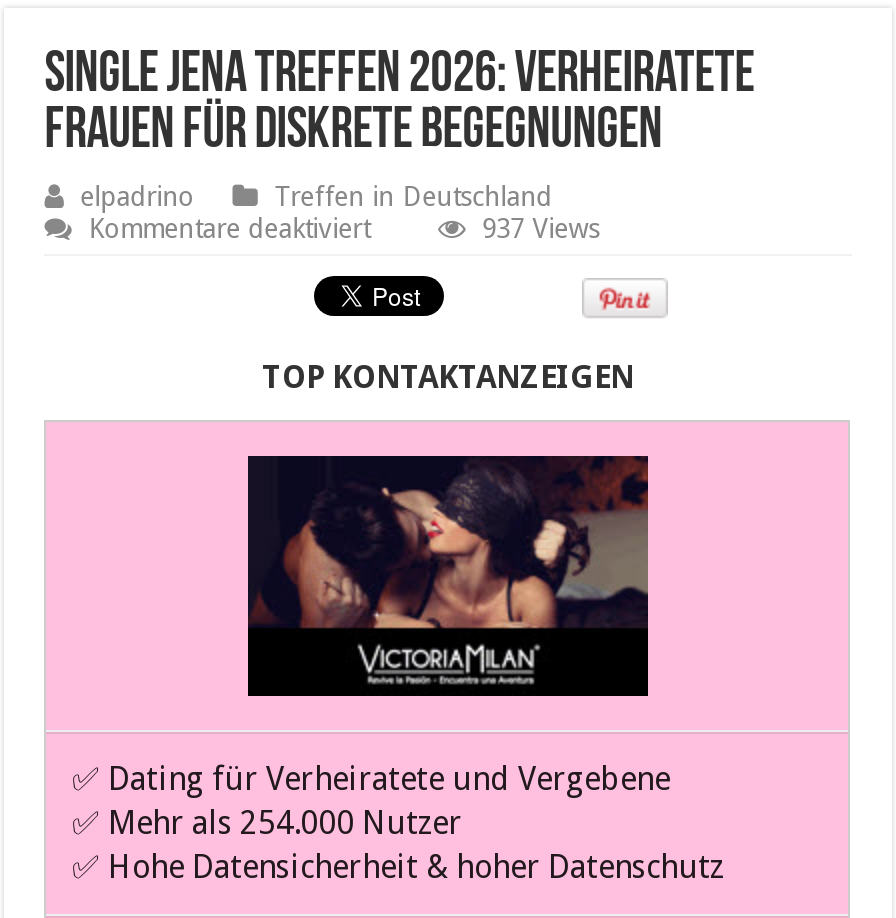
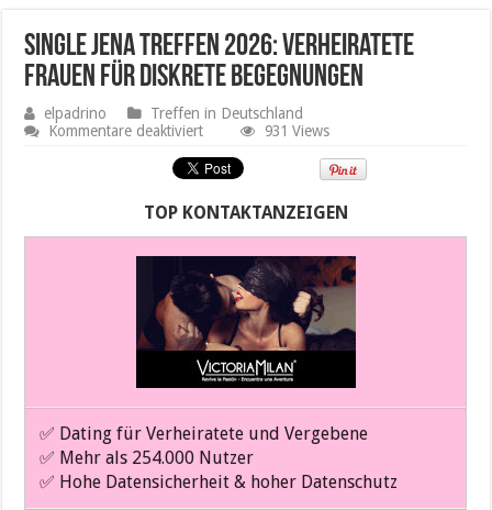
[482,212,600,244] 937 Views -> [265,122,330,140] 931 Views

